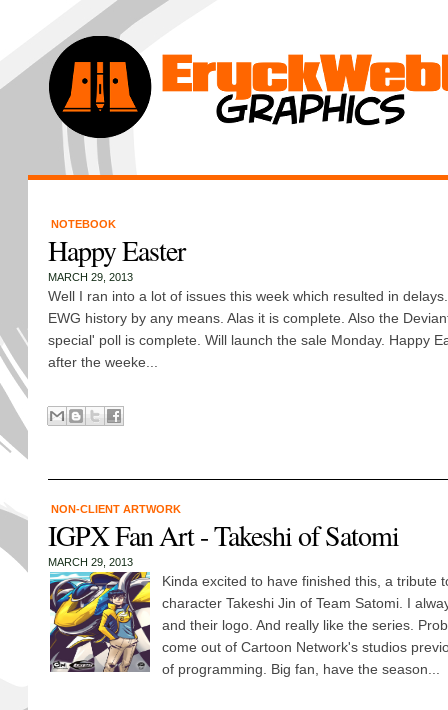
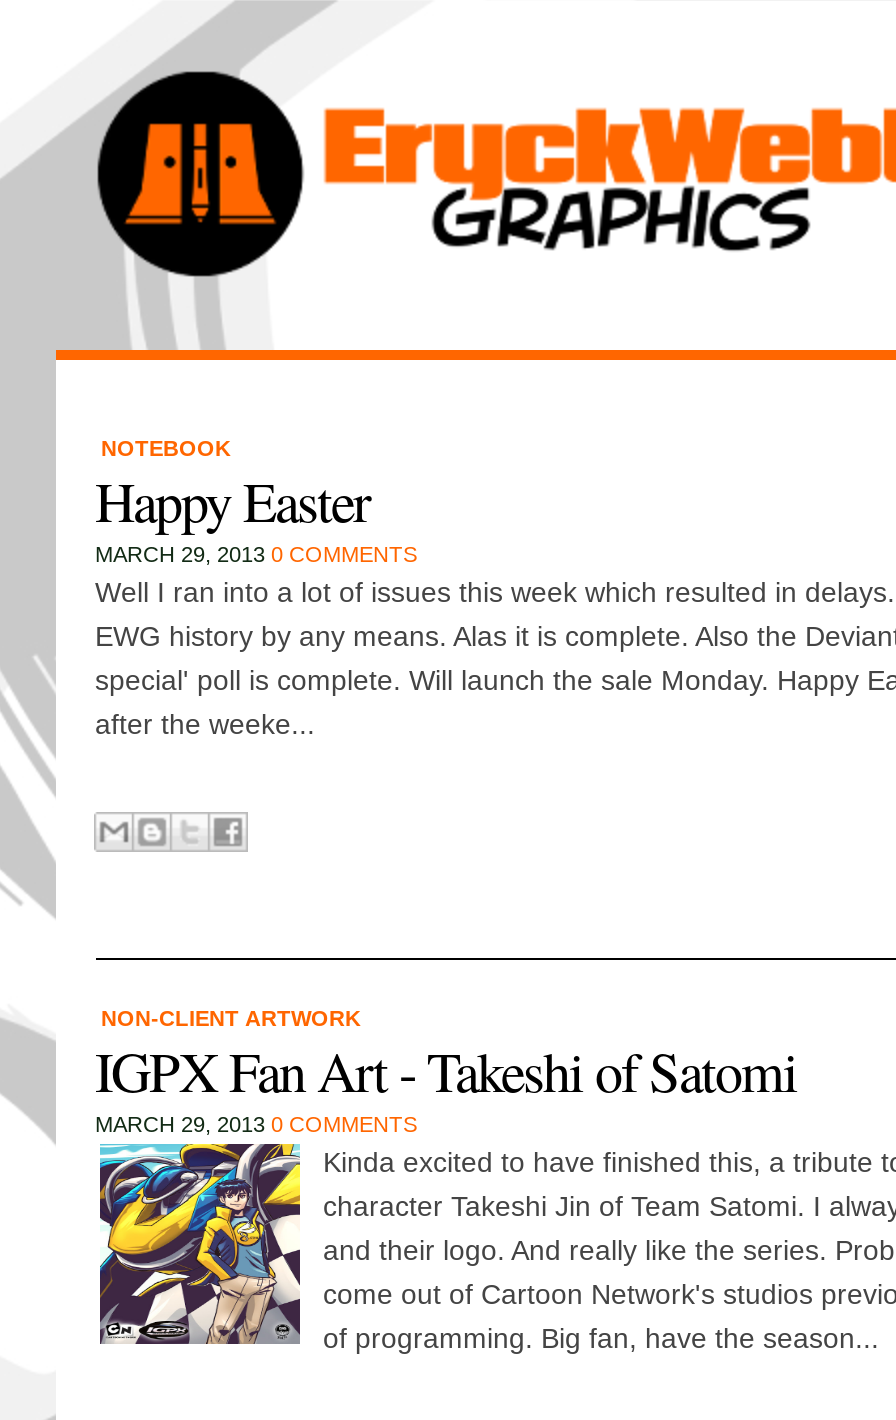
[47,271,132,283] MARCH 29, 2013 -> [95,542,417,566] MARCH 29, 2013 0 COMMENTS
[47,556,132,568] MARCH 29, 2013 -> [95,1112,417,1136] MARCH 29, 2013 0 COMMENTS

